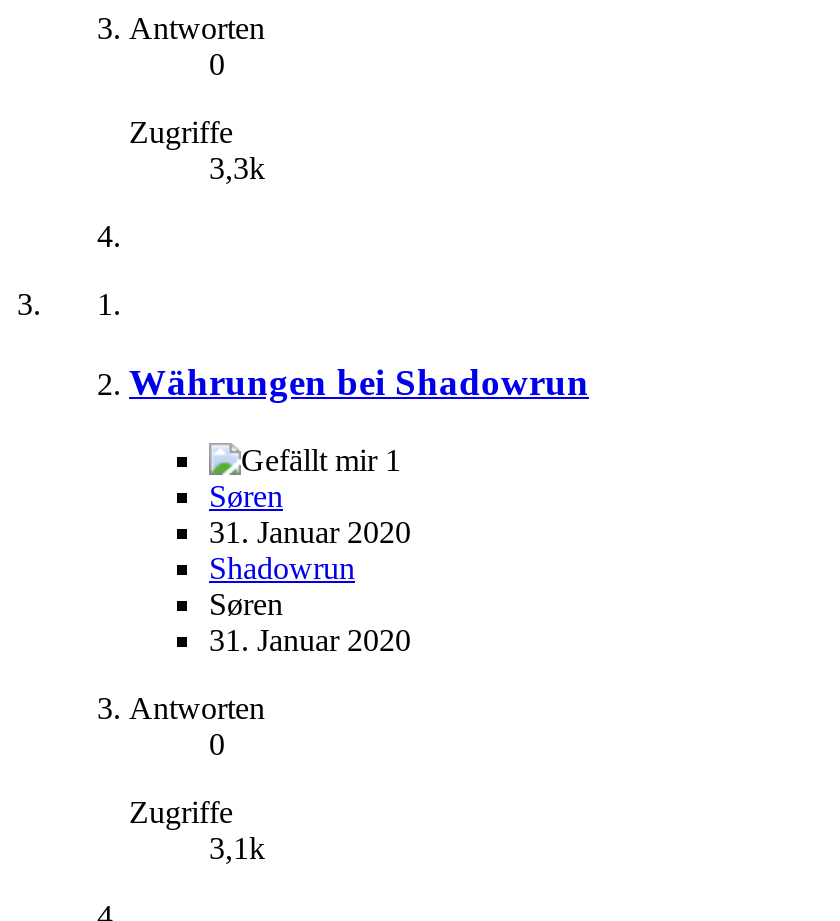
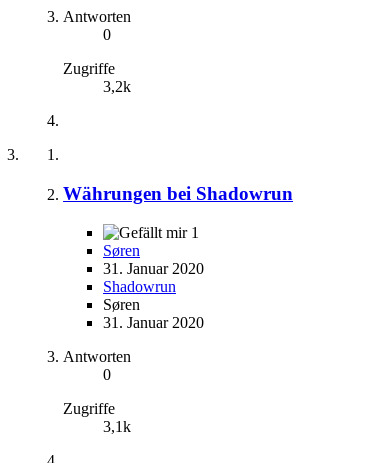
[209,151,265,185] 3,3k -> [103,78,131,95] 3,2k

